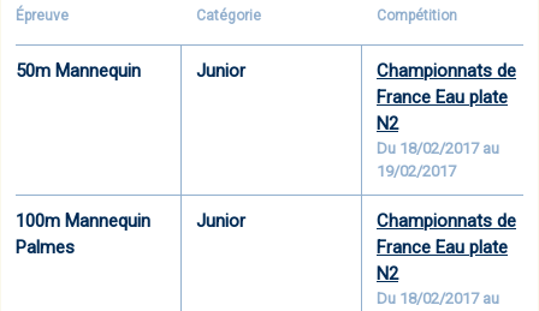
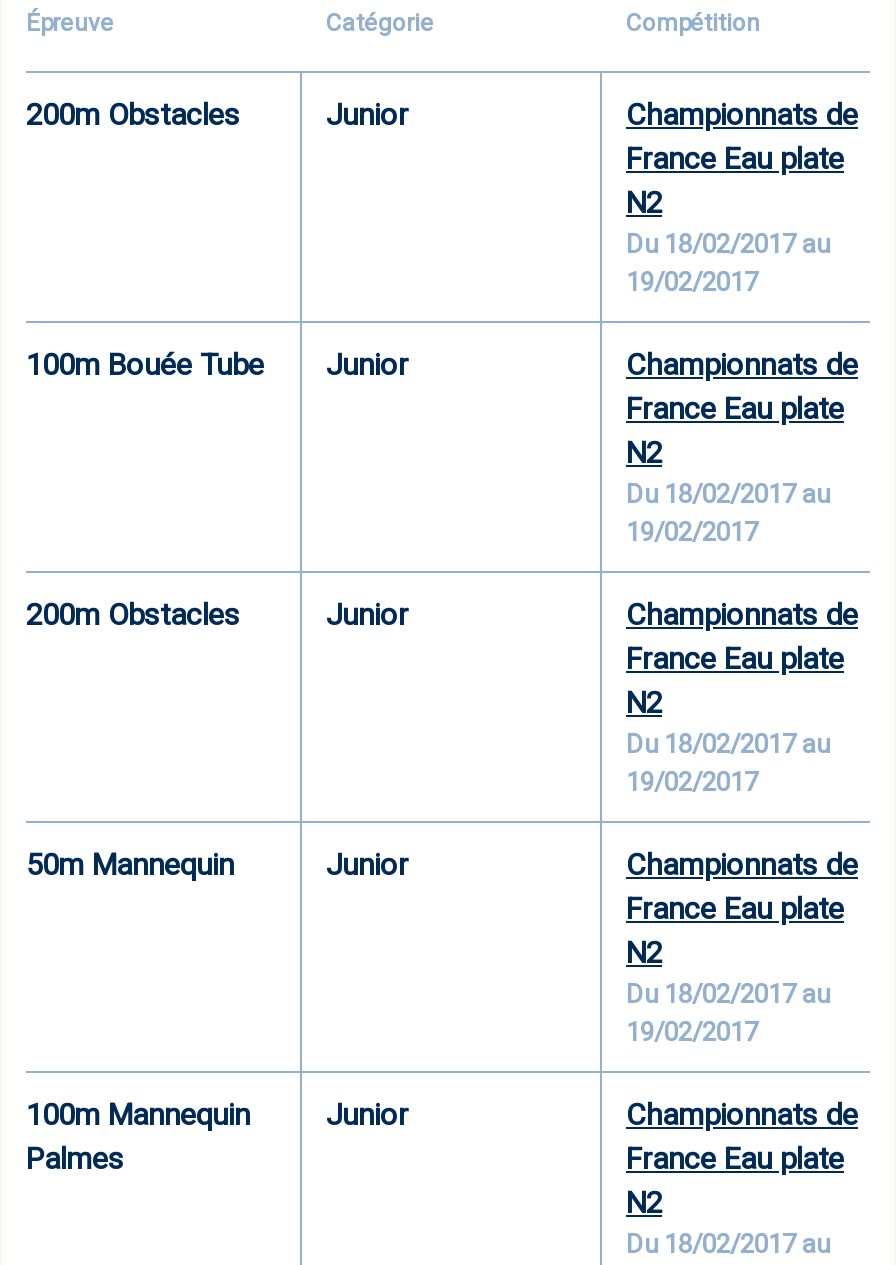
none -> [26,97,858,797] 200m Obstacles | Junior | Championnats de | France Eau plate | N2 | Du 18/02/2017 au | 19/02/2017 | 100m Bouée Tube | Junior | Championnats de | France Eau plate | N2 | Du 18/02/2017 au | 19/02/2017 | 200m Obstacles | Junior | Championnats de | France Eau plate | N2 | Du 18/02/2017 au | 19/02/2017

